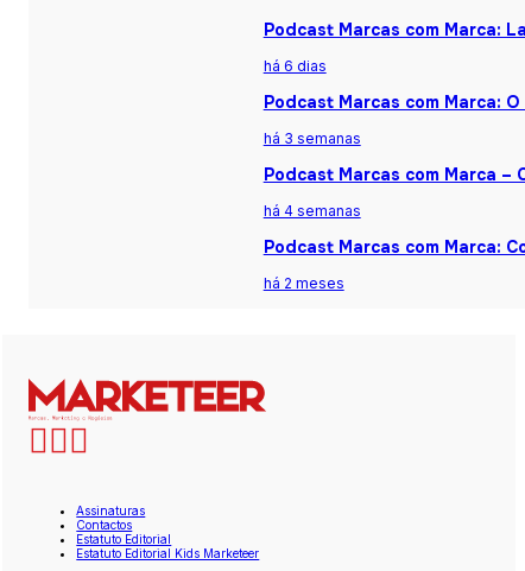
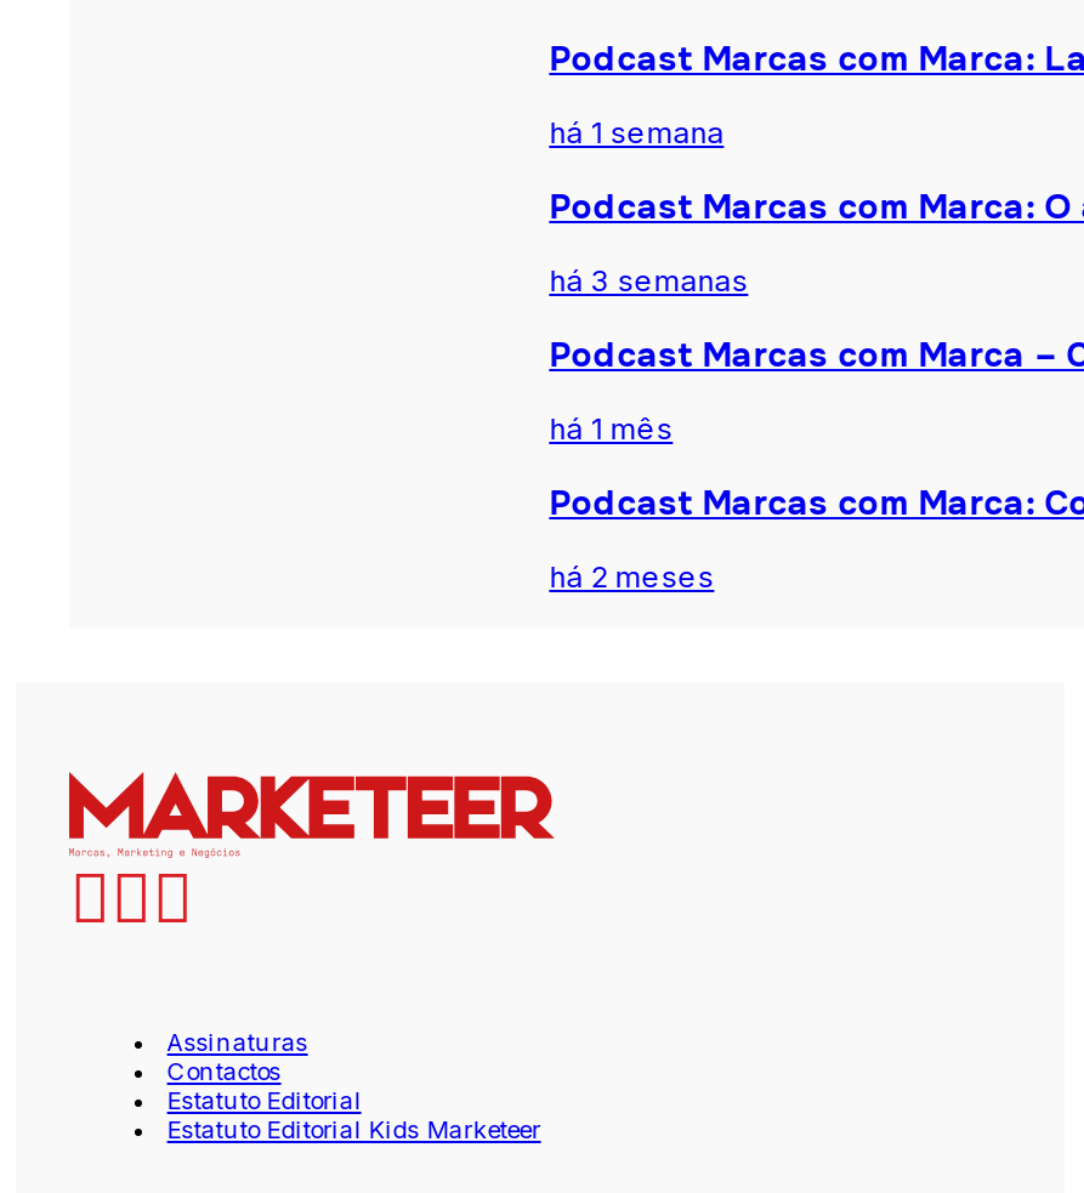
[263,57,326,75] há 6 dias -> [549,114,724,151] há 1 semana
[263,202,361,220] há 4 semanas -> [549,410,673,447] há 1 mês

